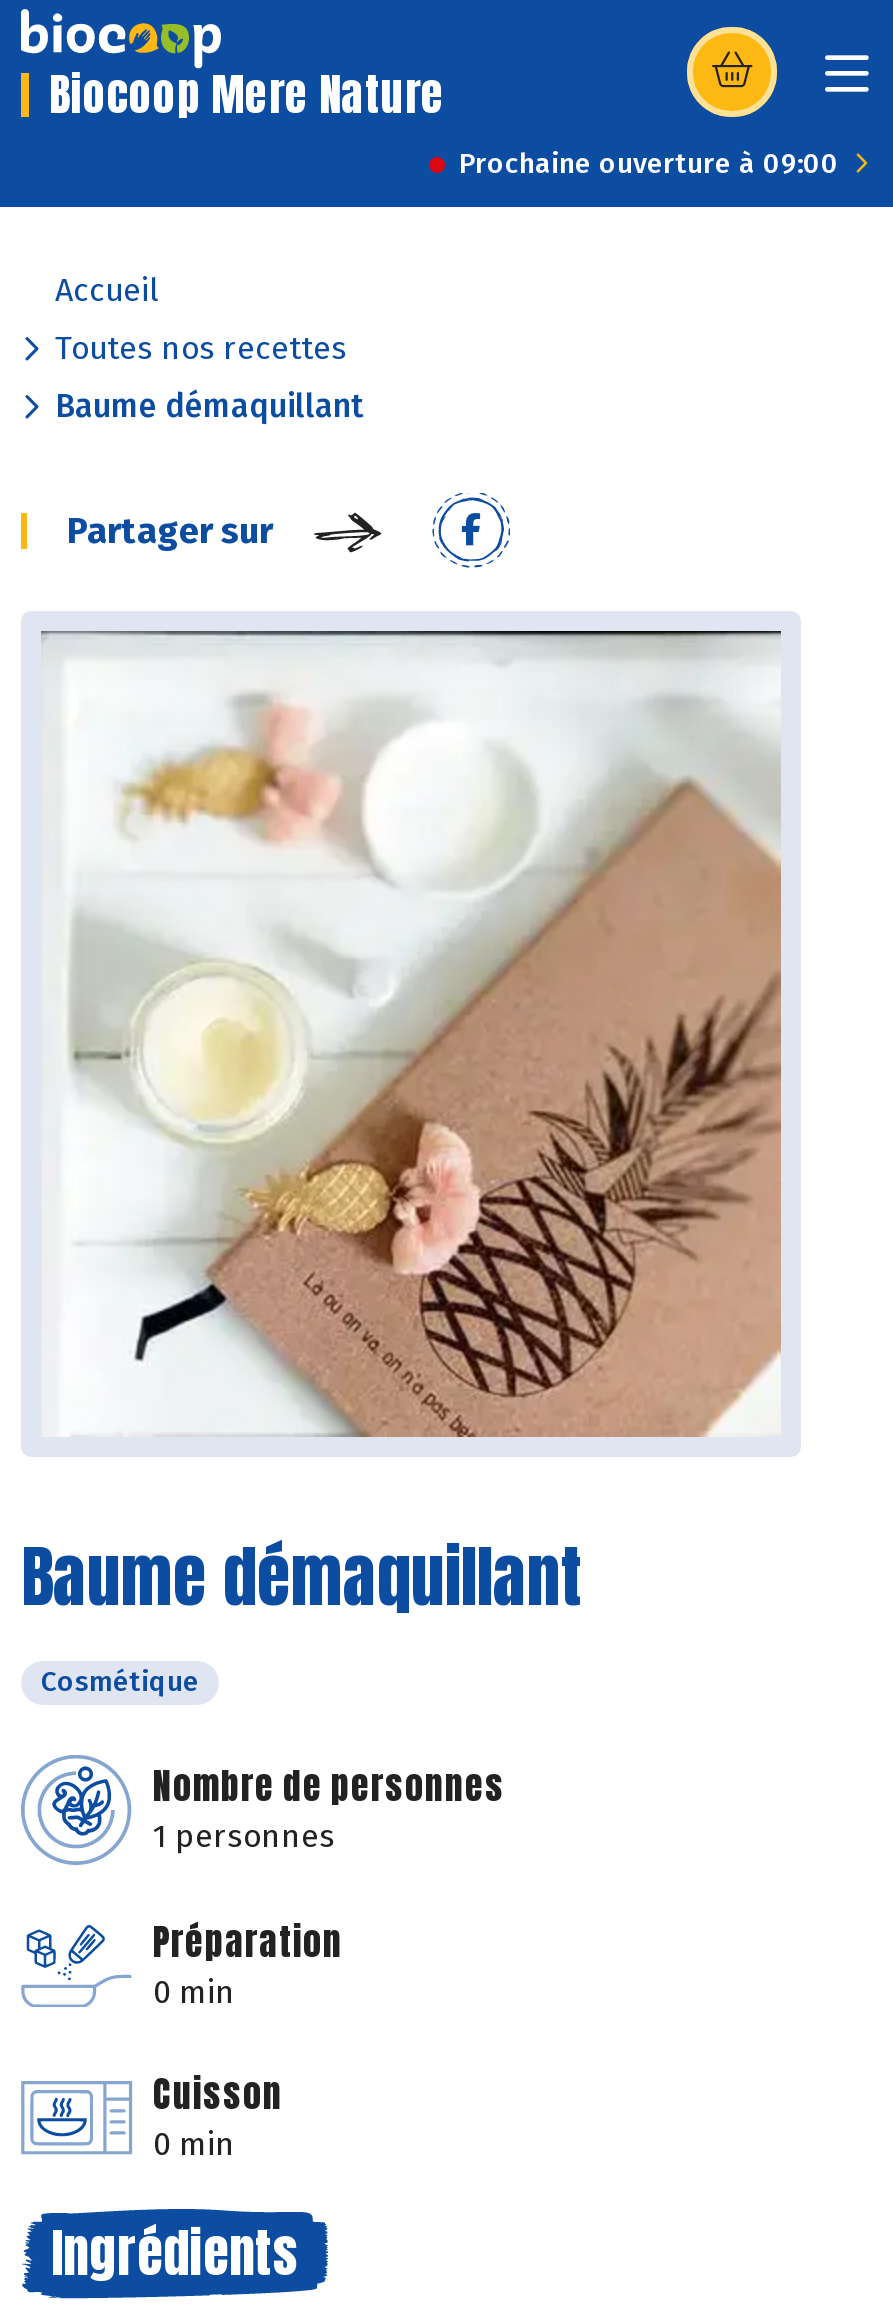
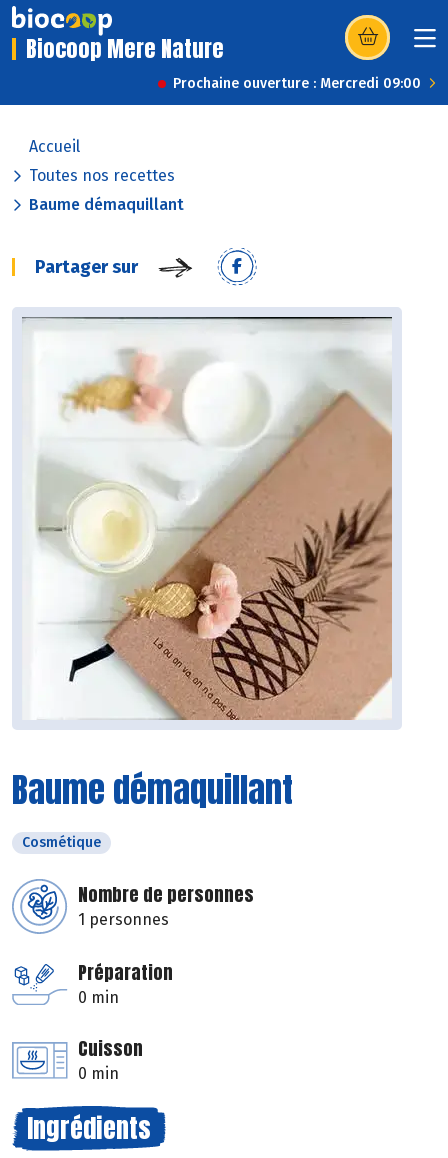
[459,147,839,181] Prochaine ouverture à 09:00 -> [173,75,421,92] Prochaine ouverture : Mercredi 09:00

